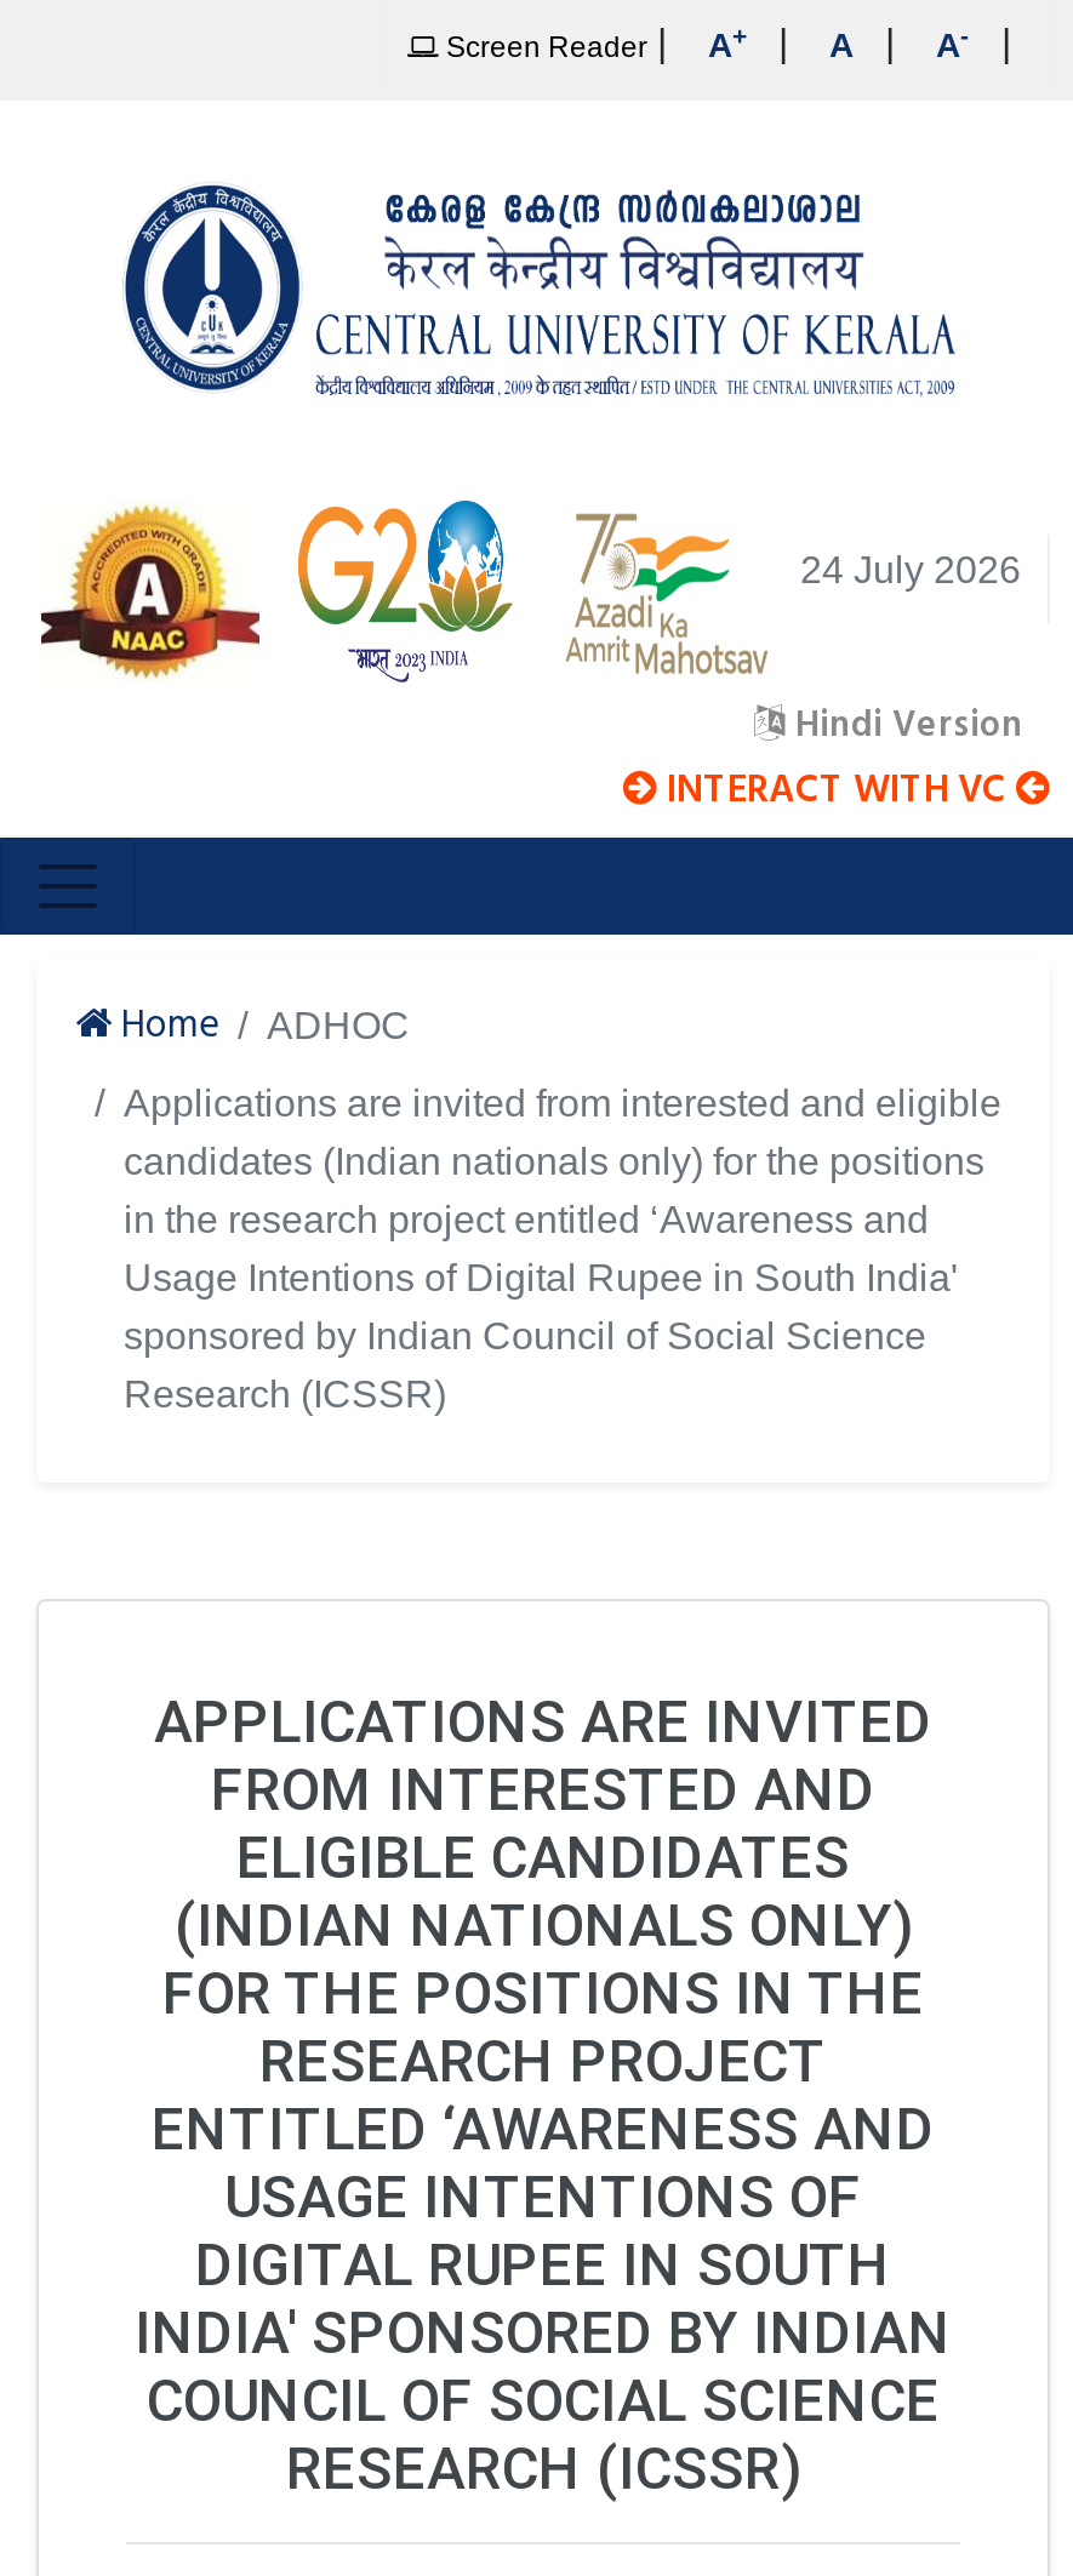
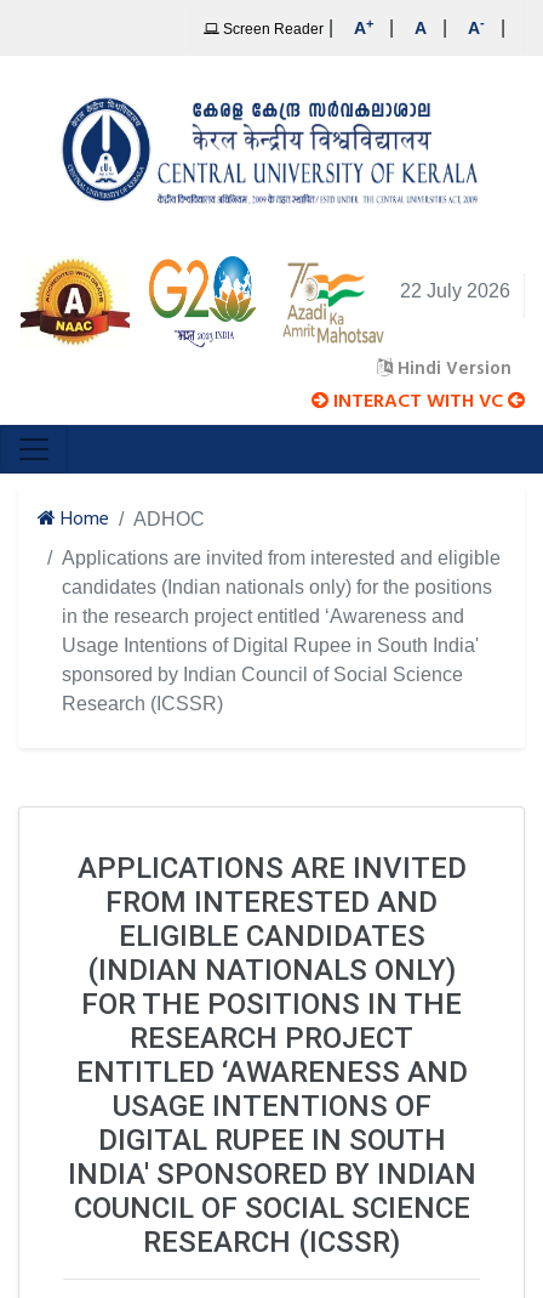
[800,550,1021,591] 24 July 2026 -> [400,281,510,301] 22 July 2026

